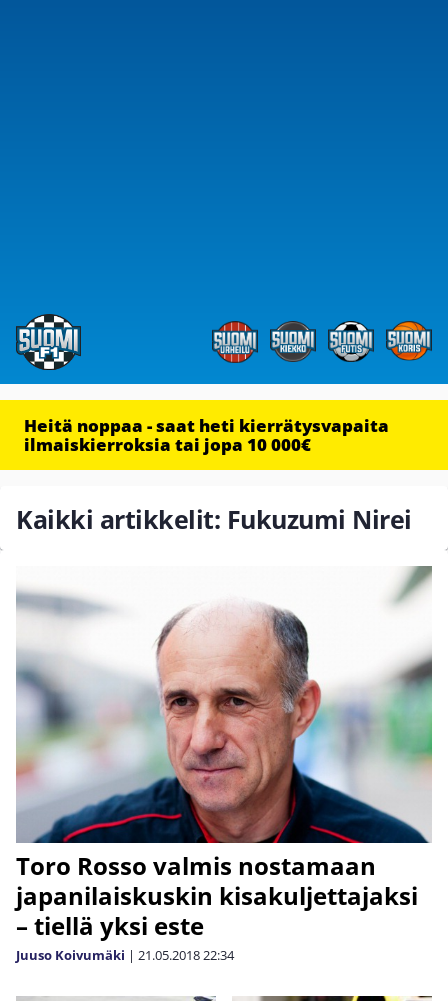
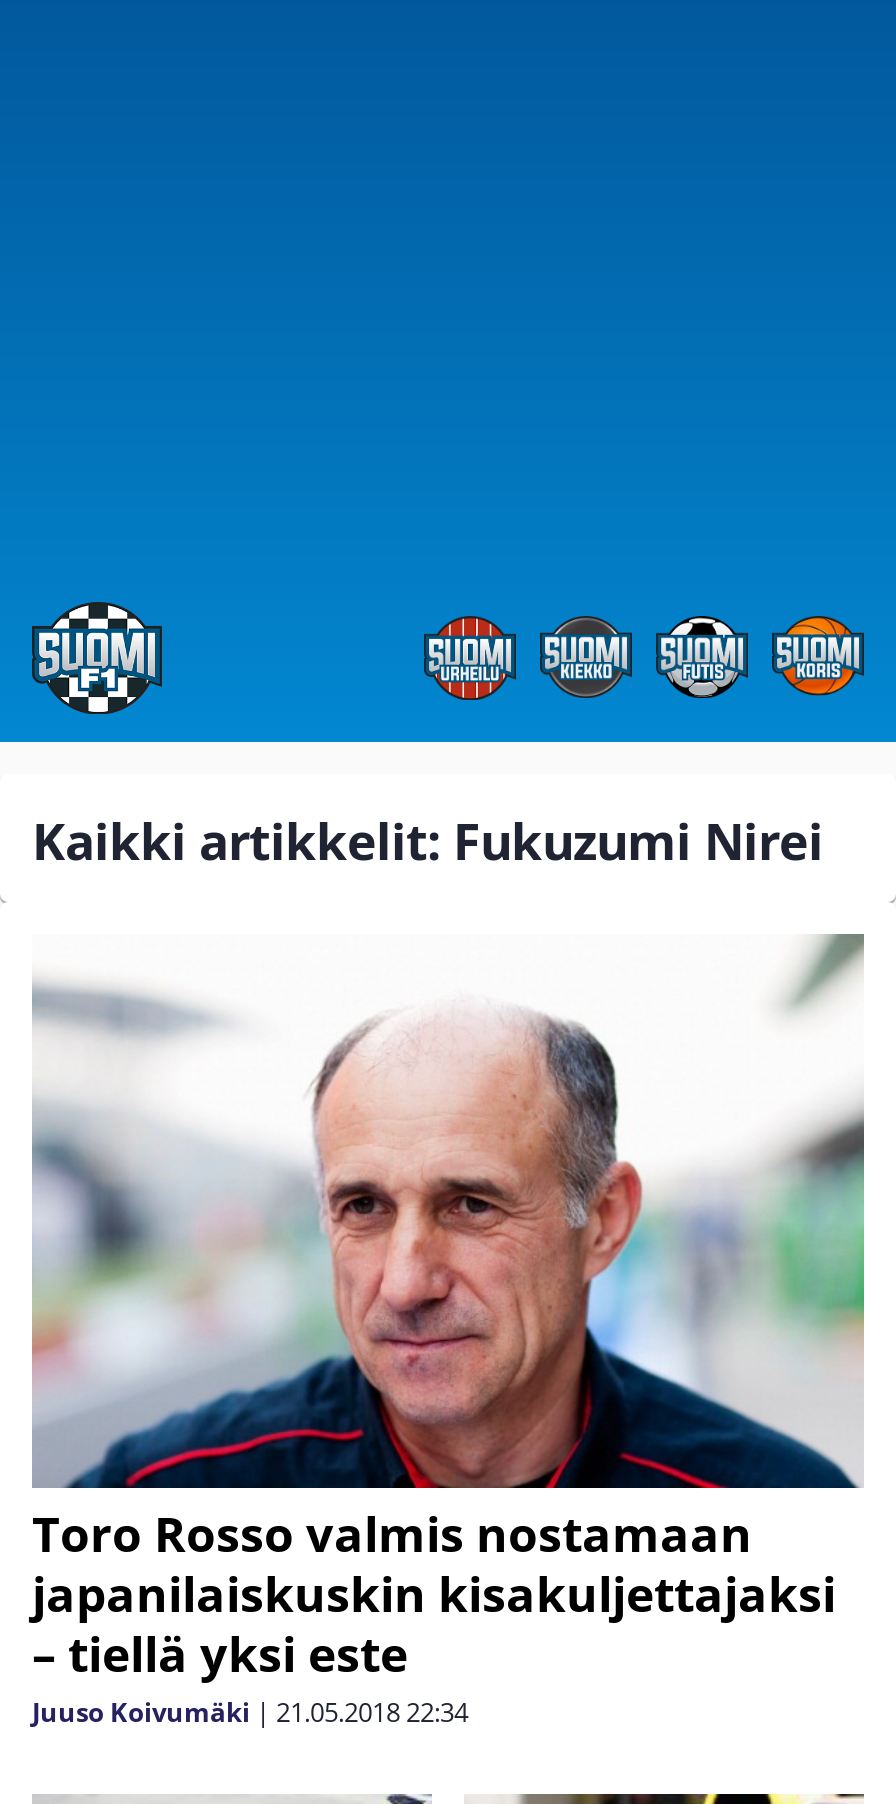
[24,414,389,456] Heitä noppaa - saat heti kierrätysvapaita | ilmaiskierroksia tai jopa 10 000€ -> none

